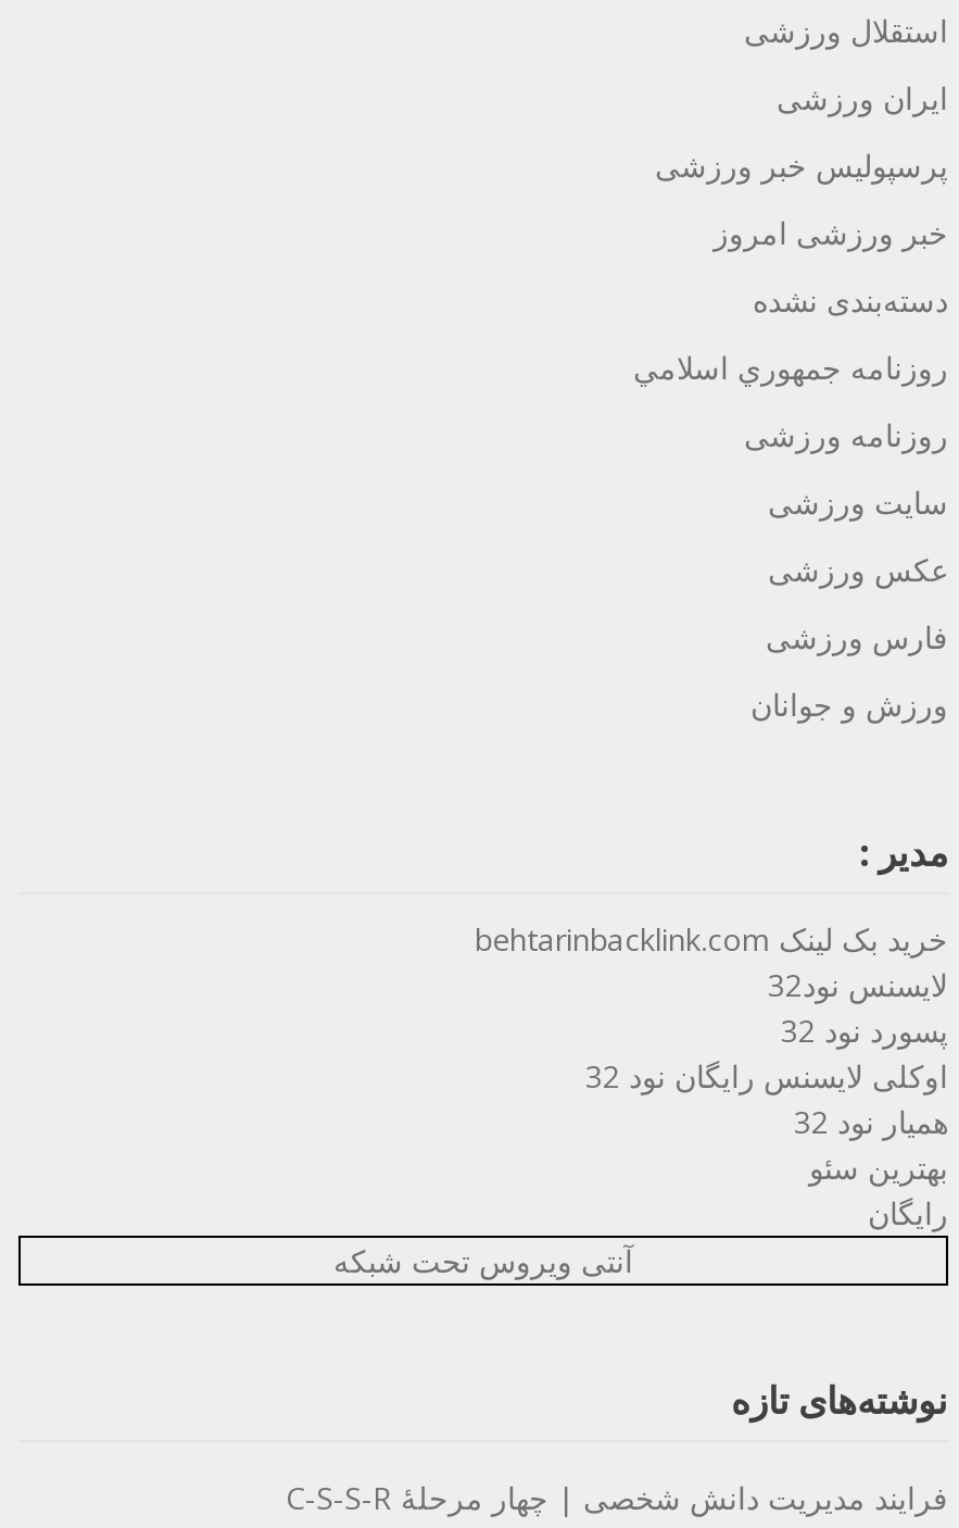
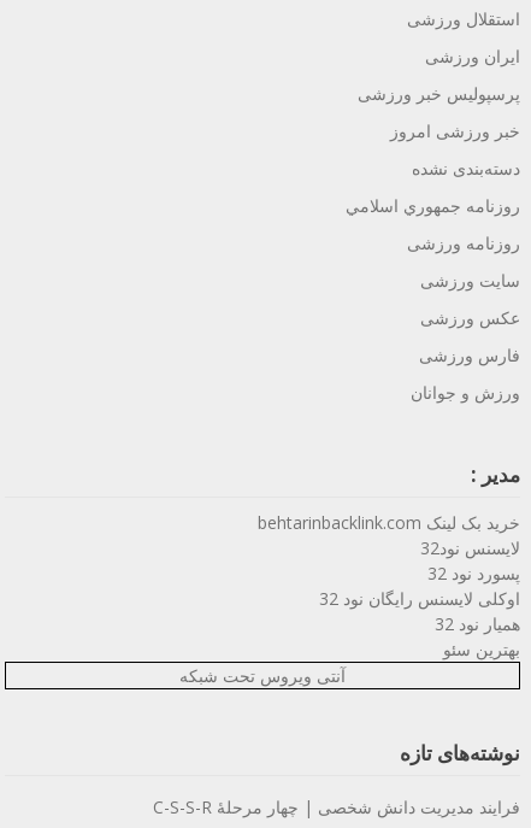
[868,1192,948,1233] رایگان -> none

